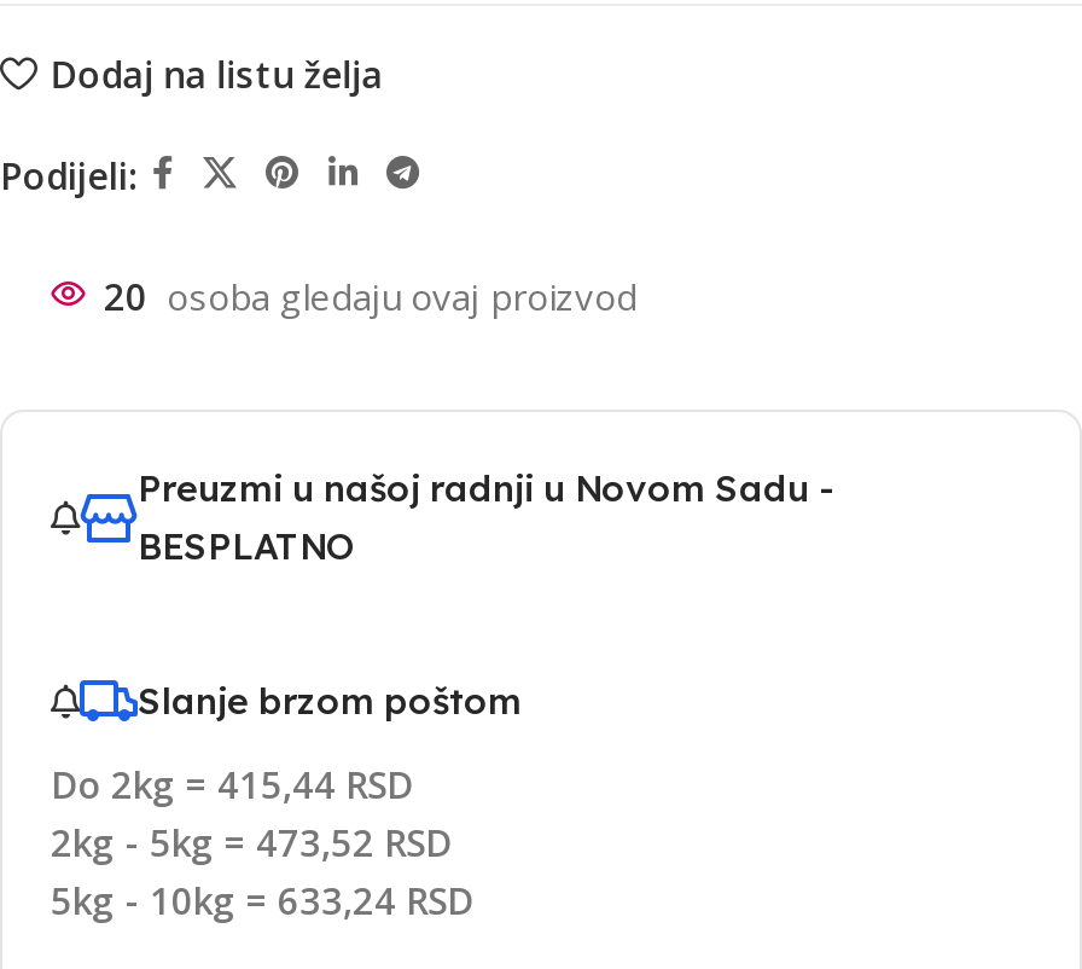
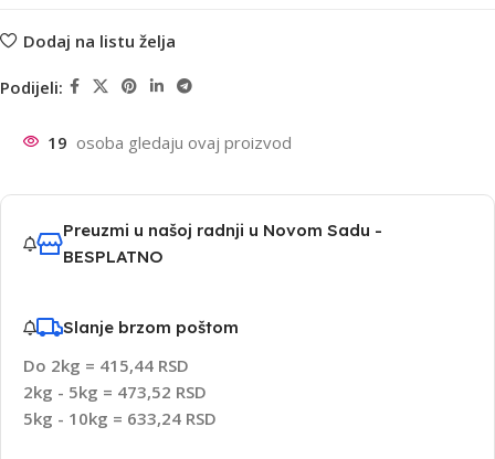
[104,272,638,321] 20 osoba gledaju ovaj proizvod -> [48,132,292,154] 19 osoba gledaju ovaj proizvod

